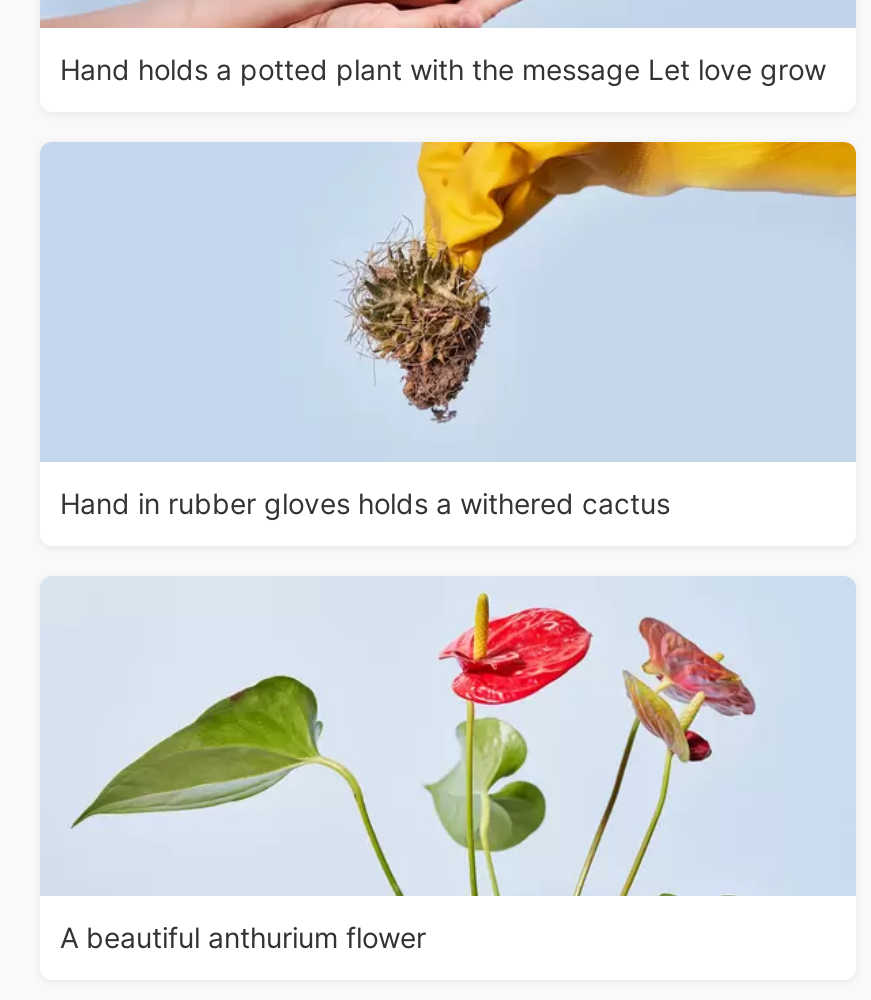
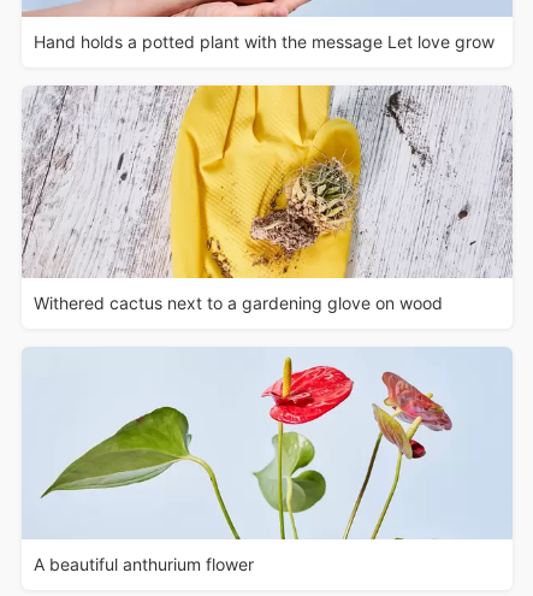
[42,140,858,519] [image] | Hand in rubber gloves holds a withered cactus -> [22,84,513,312] [image] | Withered cactus next to a gardening glove on wood

